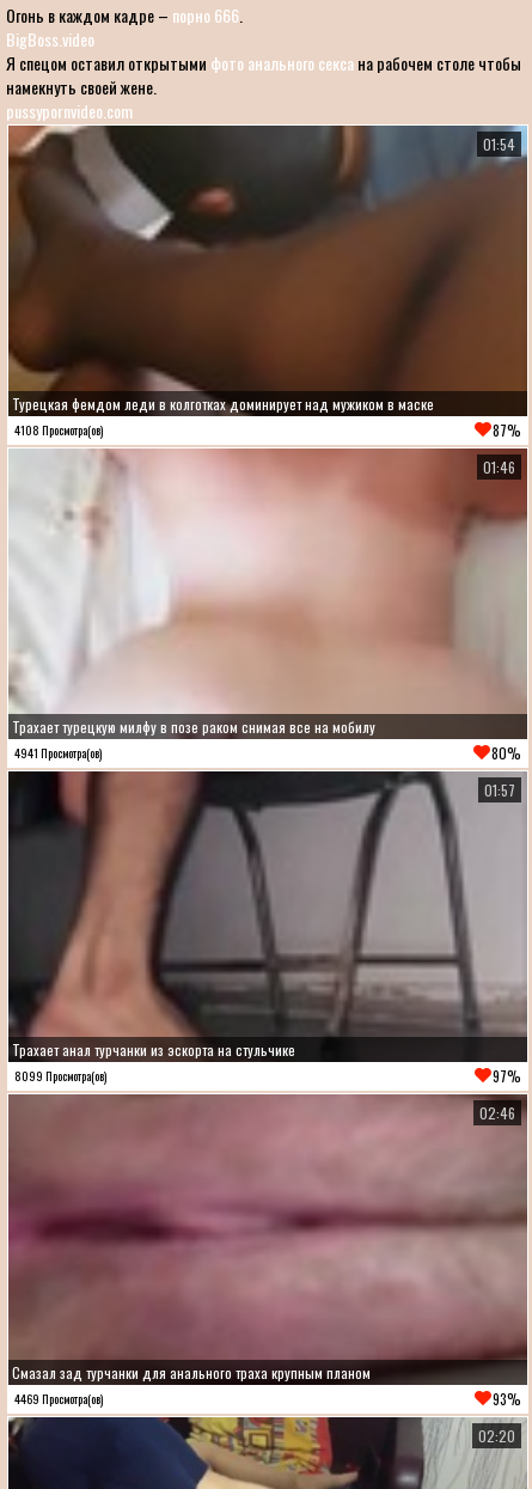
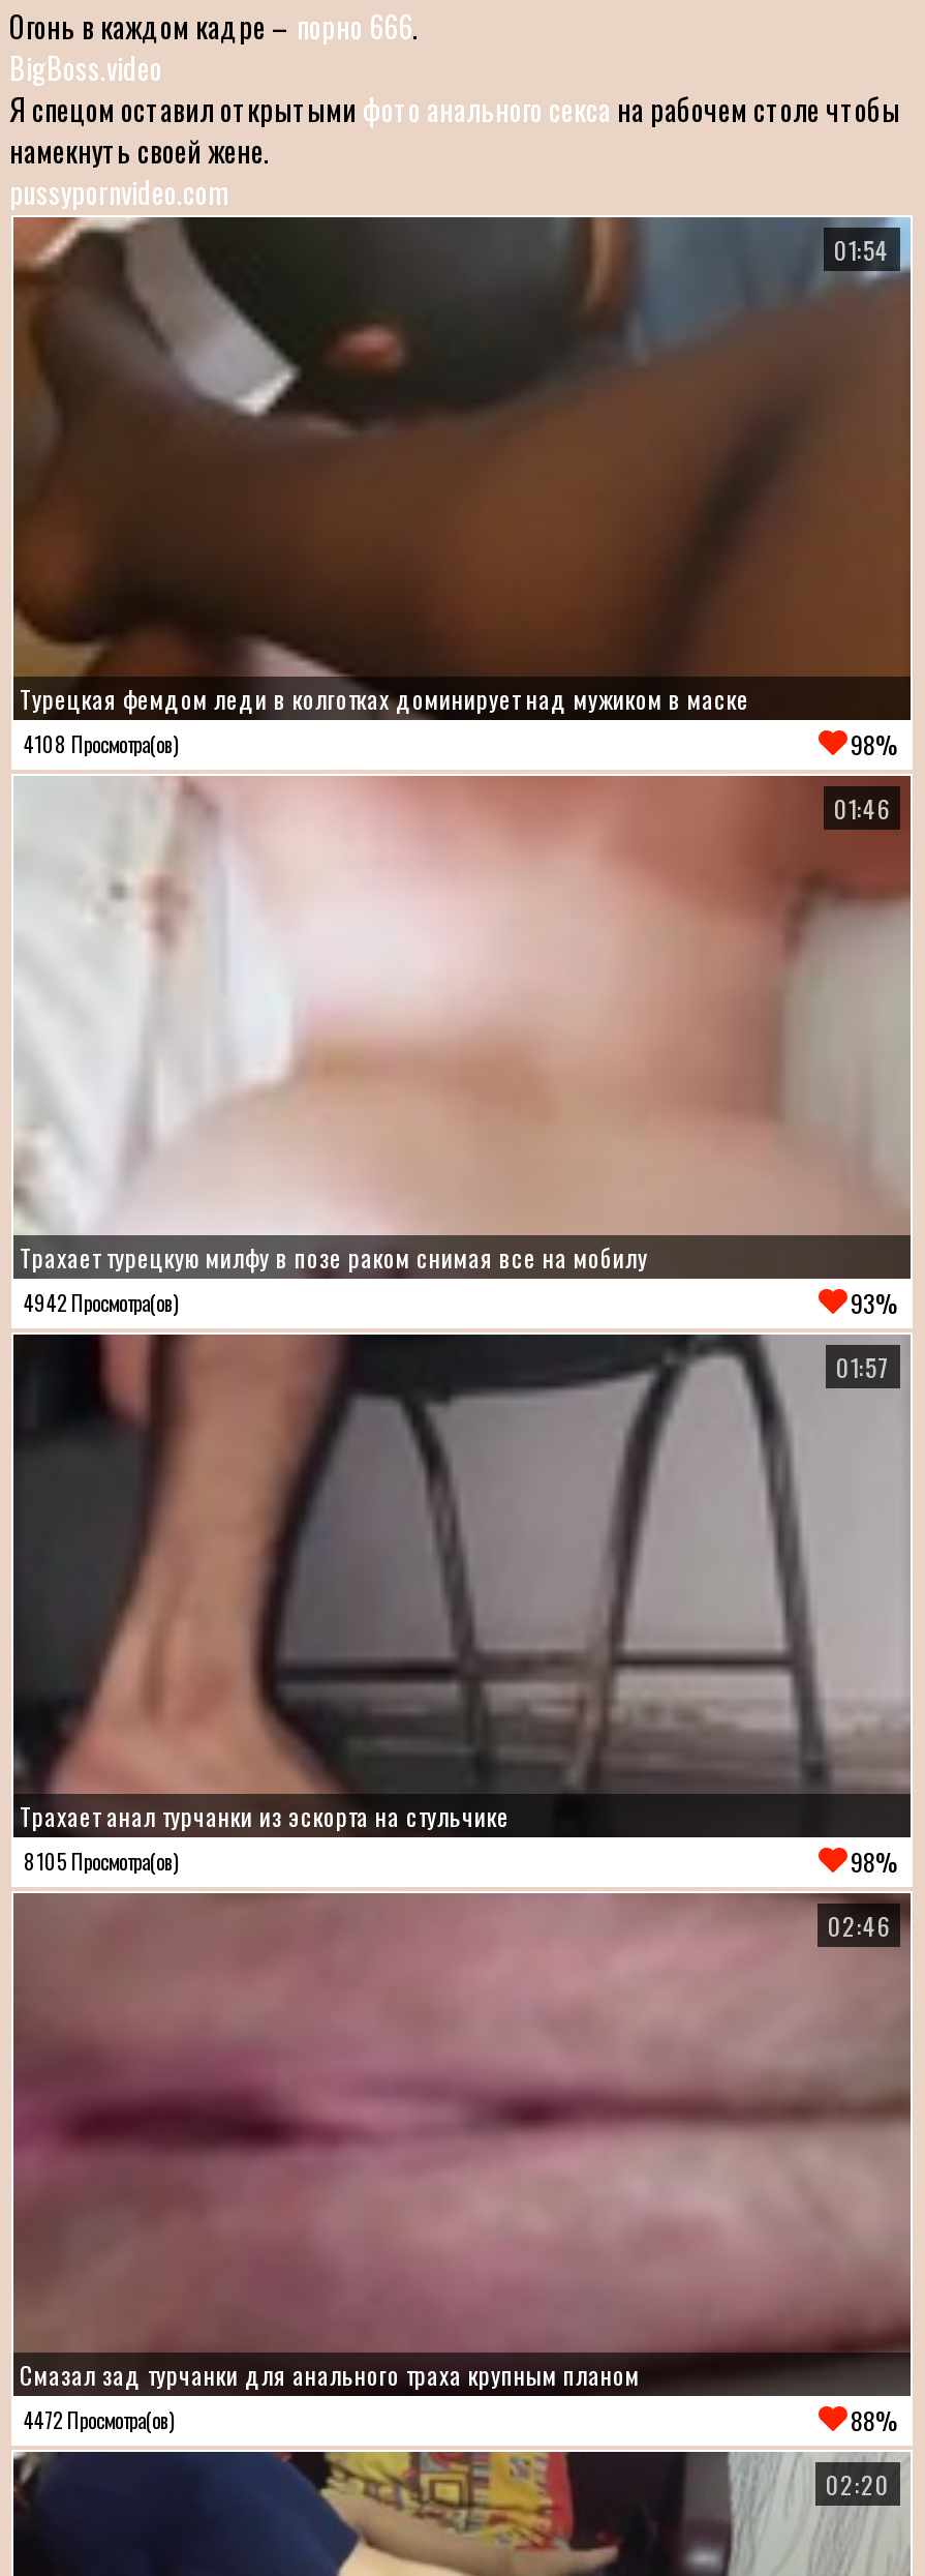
[493,420,521,440] 87% -> [851,726,900,761] 98%
[14,743,102,761] 4941 Просмотра(ов) -> [24,1286,177,1317] 4942 Просмотра(ов)
[491,743,521,763] 80% -> [851,1285,900,1320] 93%
[14,1066,106,1084] 8099 Просмотра(ов) -> [24,1845,177,1876] 8105 Просмотра(ов)
[493,1066,521,1086] 97% -> [851,1844,900,1879] 98%
[14,1389,103,1407] 4469 Просмотра(ов) -> [24,2403,173,2434] 4472 Просмотра(ов)
[493,1389,521,1409] 93% -> [851,2402,900,2438] 88%

